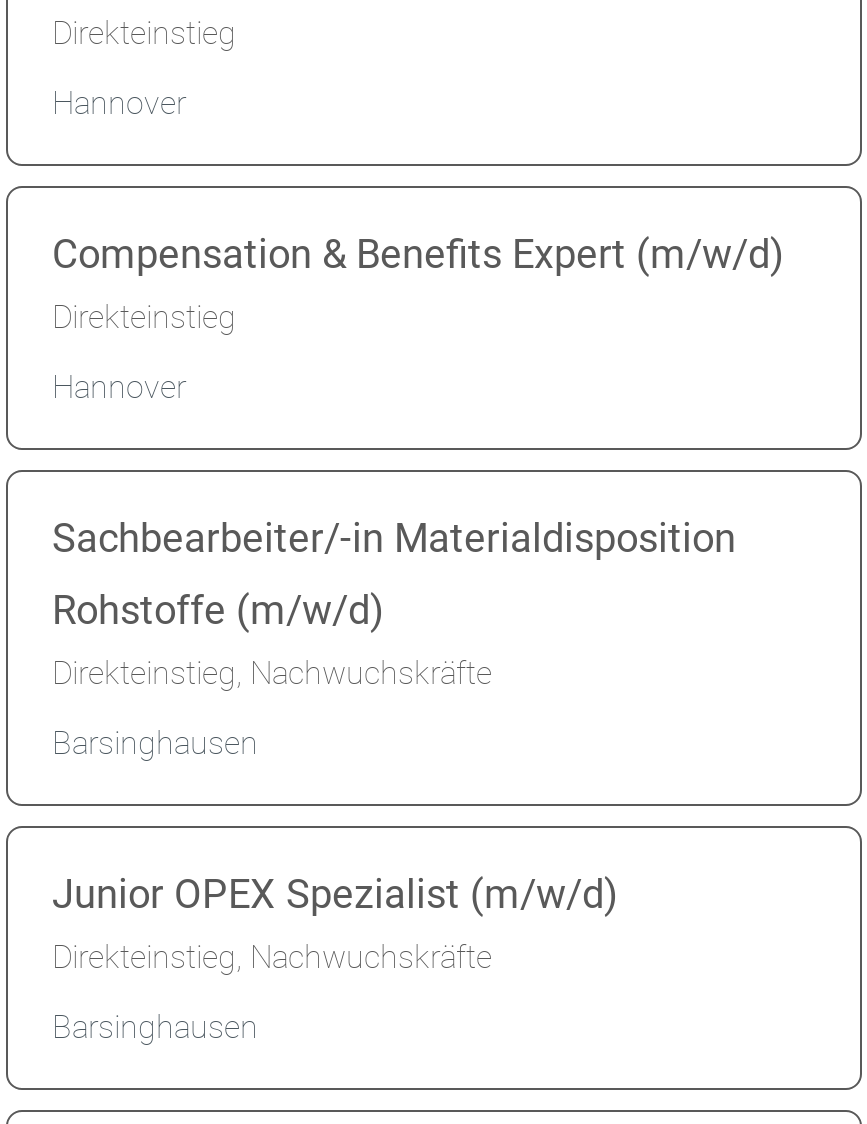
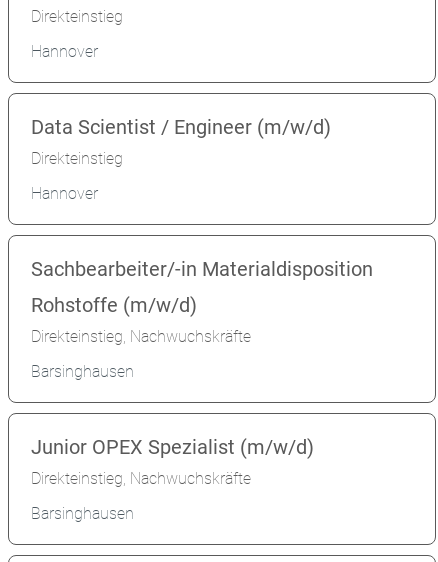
[52,231,784,279] Compensation & Benefits Expert (m/w/d) -> [31,115,331,139] Data Scientist / Engineer (m/w/d)

